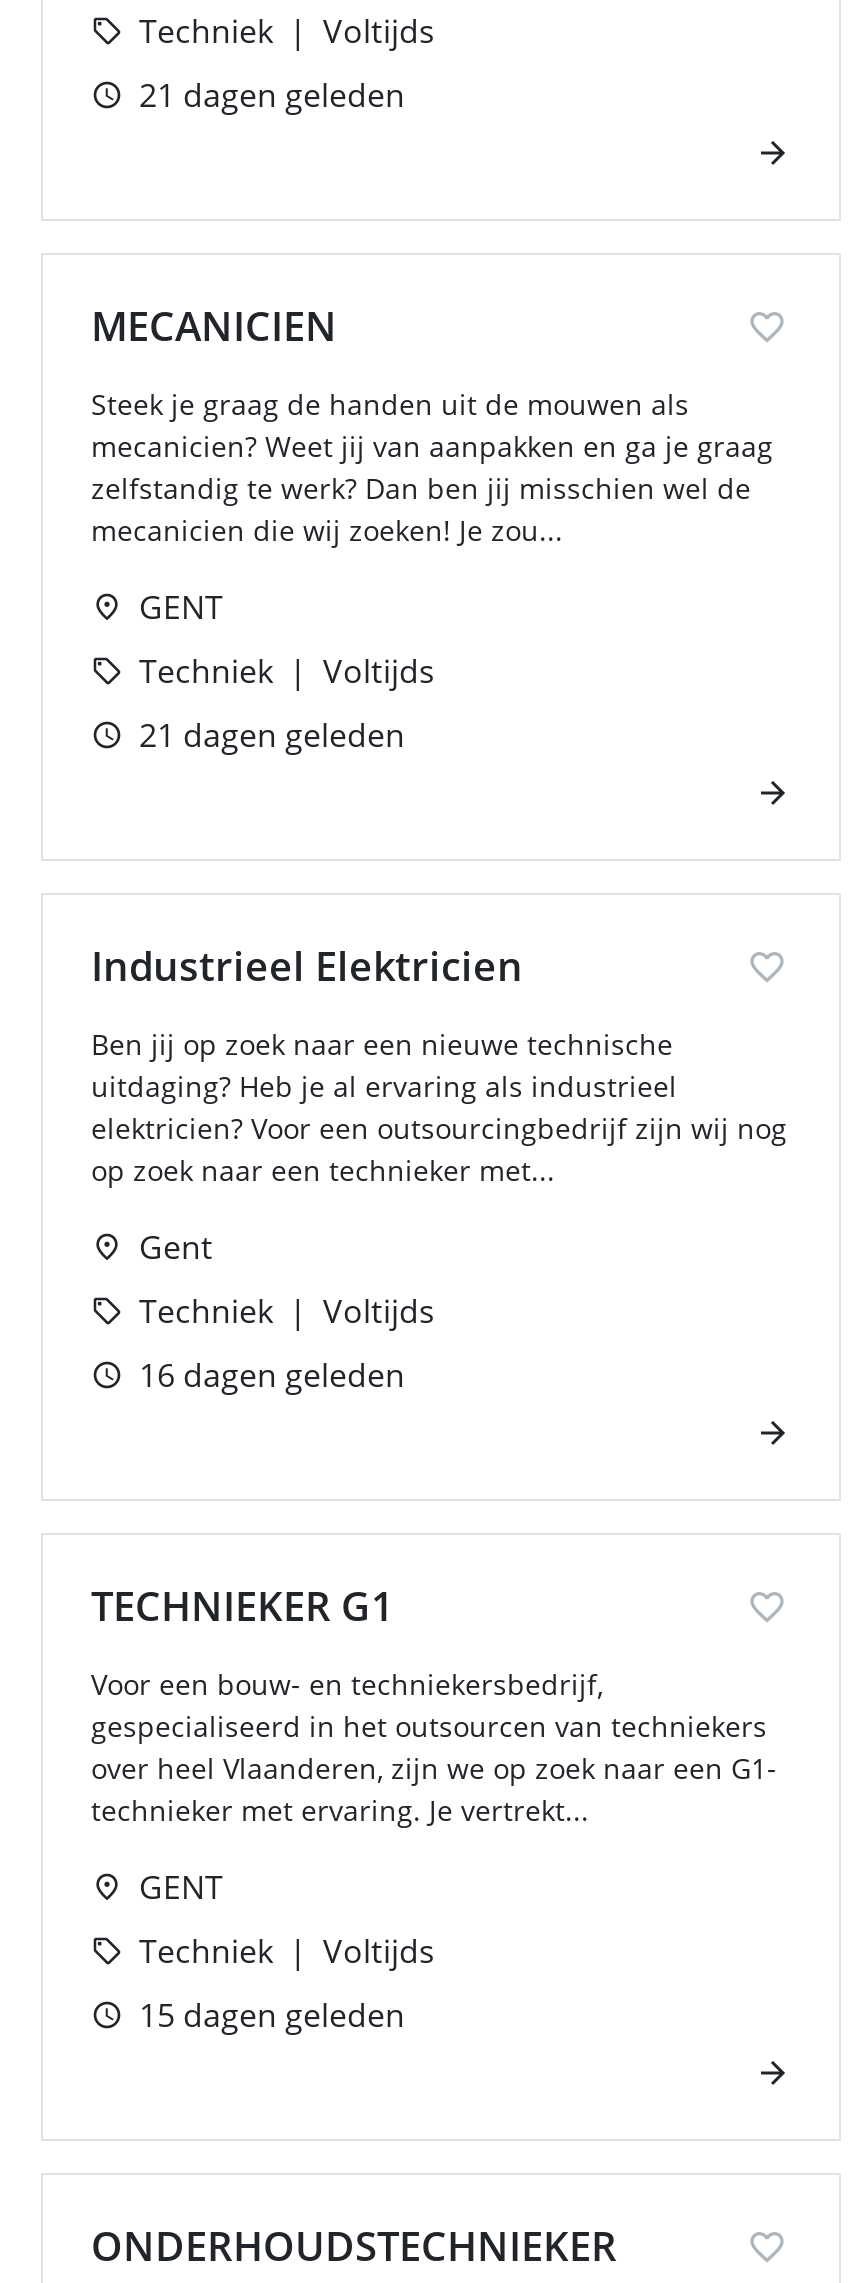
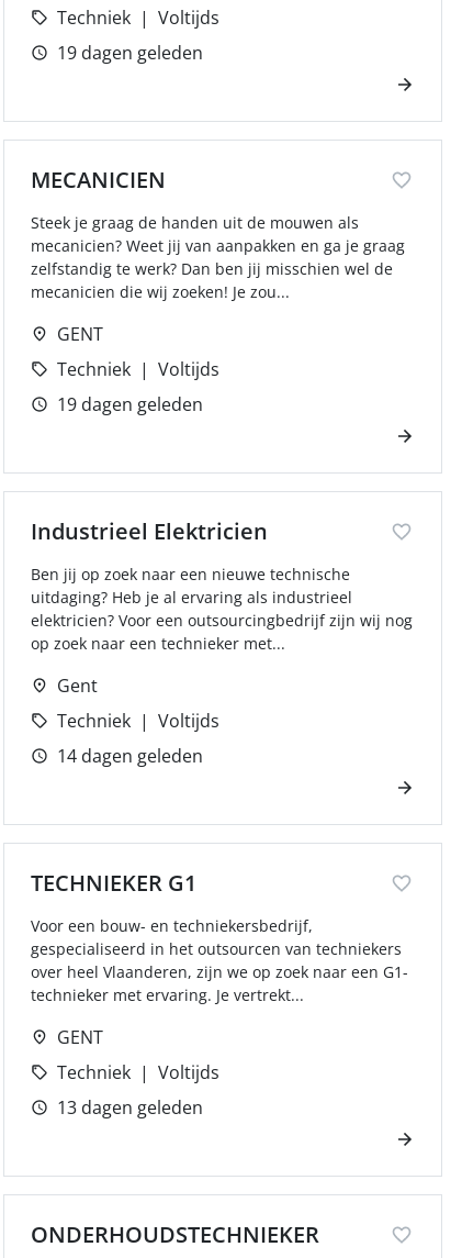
[139,73,405,117] 21 dagen geleden -> [57,41,203,65] 19 dagen geleden
[139,713,405,757] 21 dagen geleden -> [57,392,203,416] 19 dagen geleden
[139,1353,405,1397] 16 dagen geleden -> [57,744,203,768] 14 dagen geleden
[139,1993,405,2037] 15 dagen geleden -> [57,1095,203,1120] 13 dagen geleden

